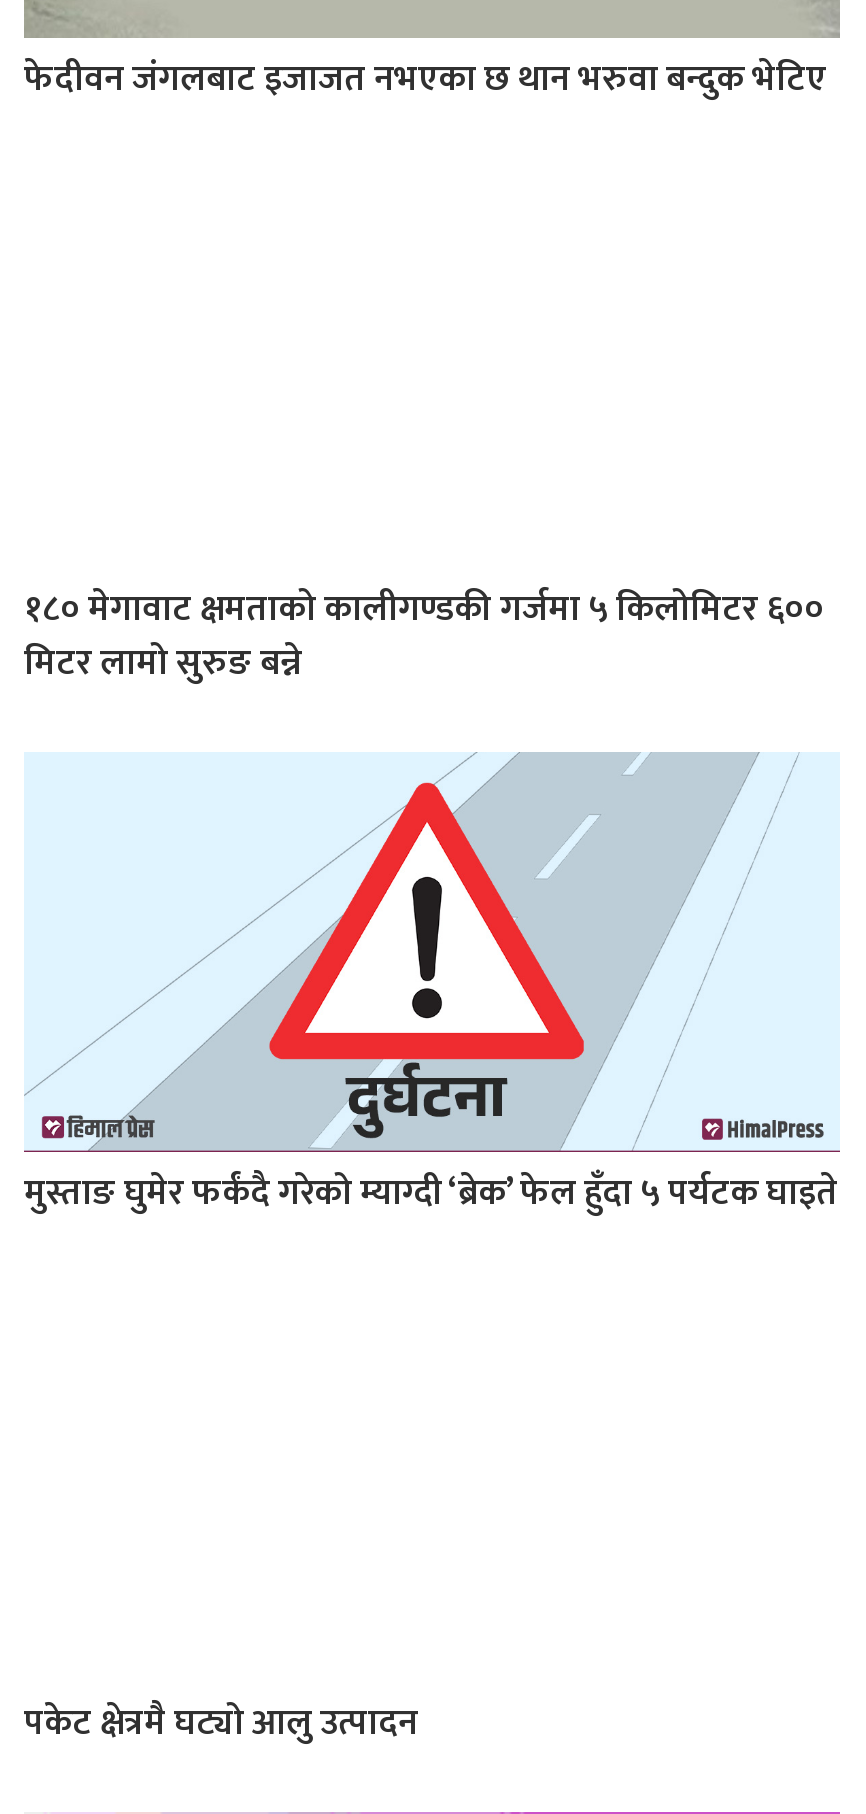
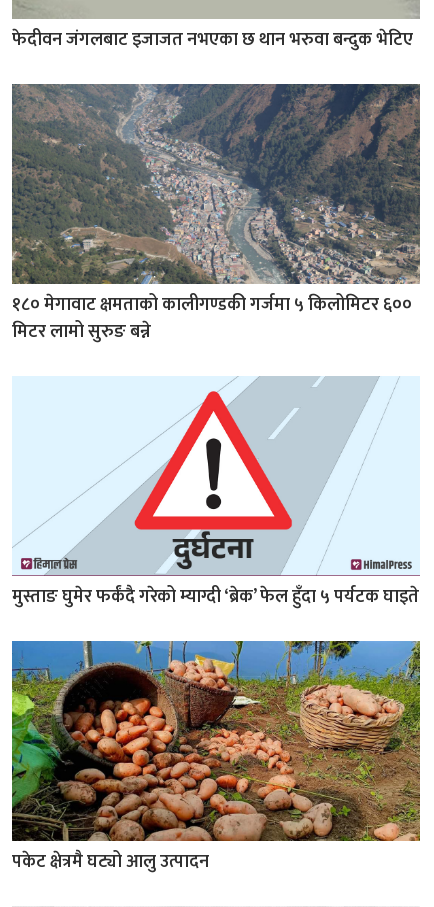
none -> [11,83,421,285] [image]
none -> [11,640,421,842] [image]

